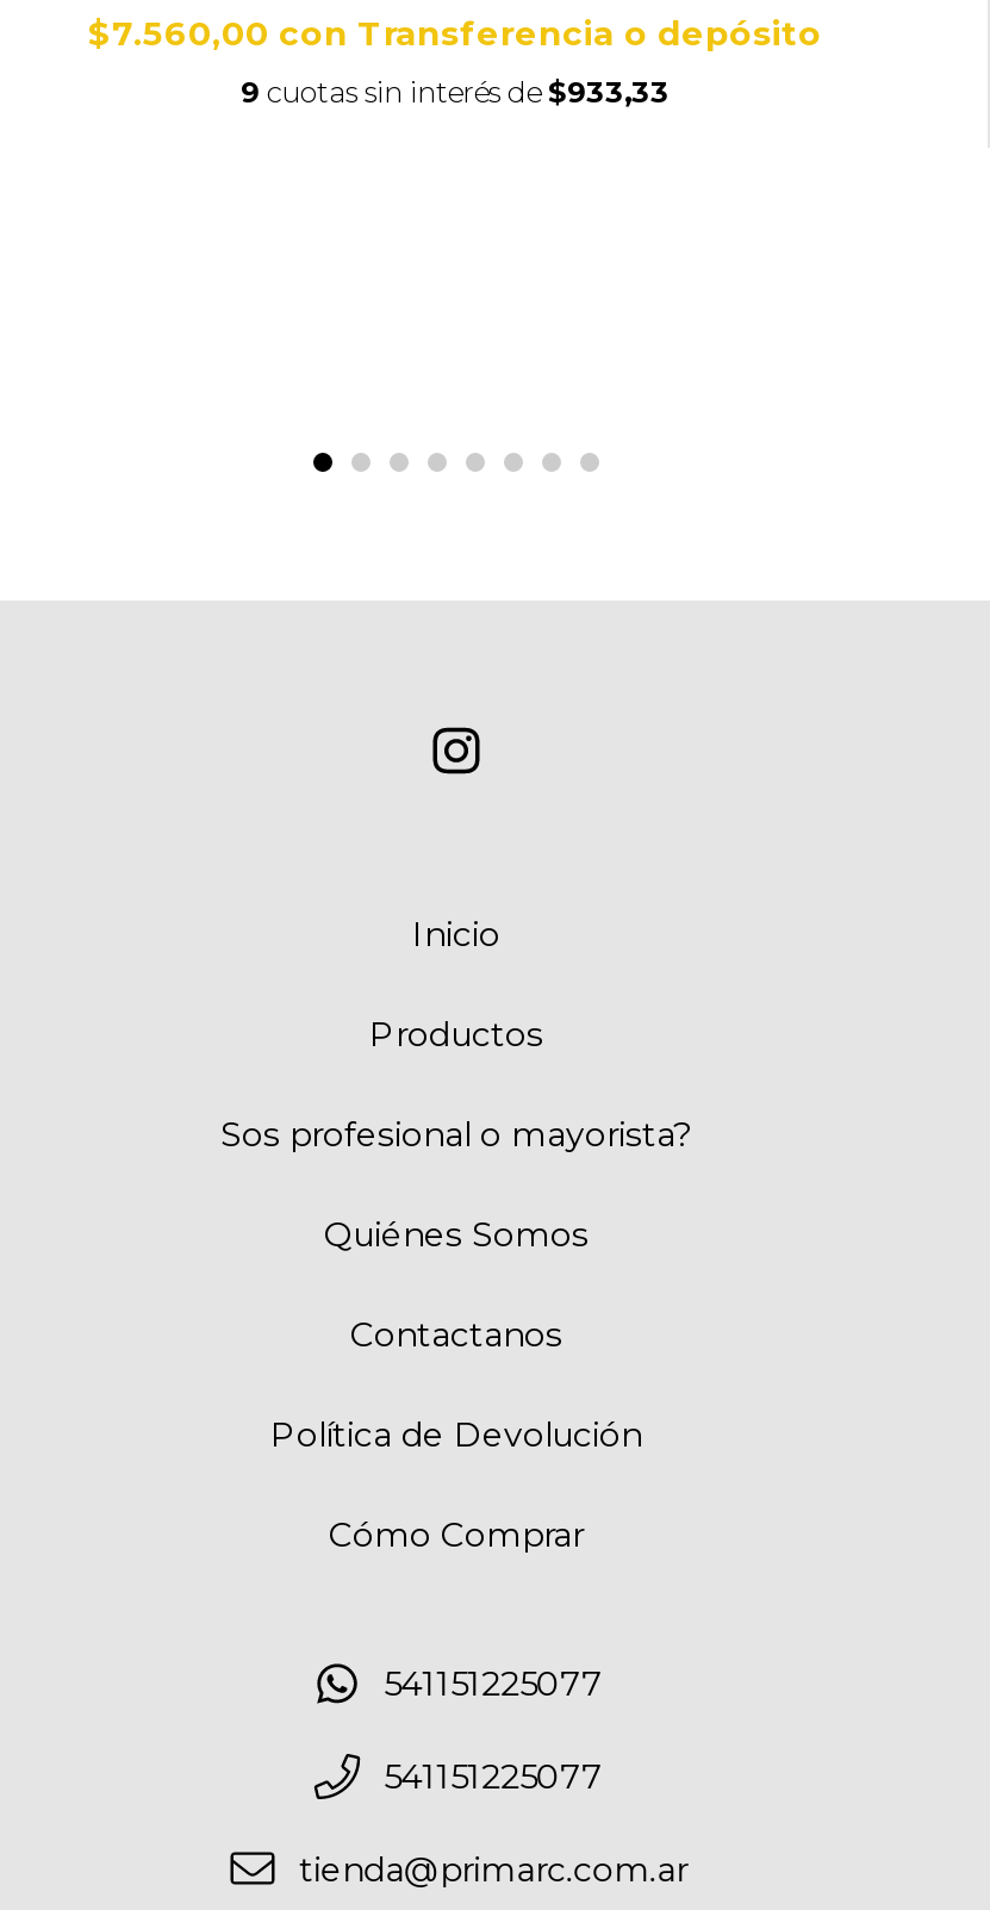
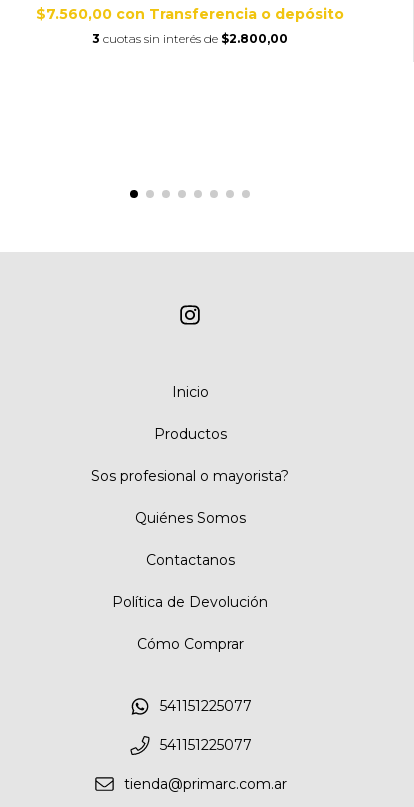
[241,73,670,109] 9 cuotas sin interés de $933,33 -> [91,31,287,46] 3 cuotas sin interés de $2.800,00

